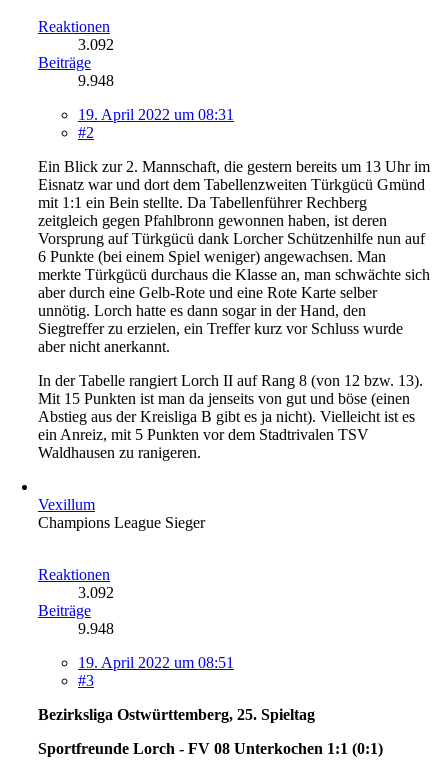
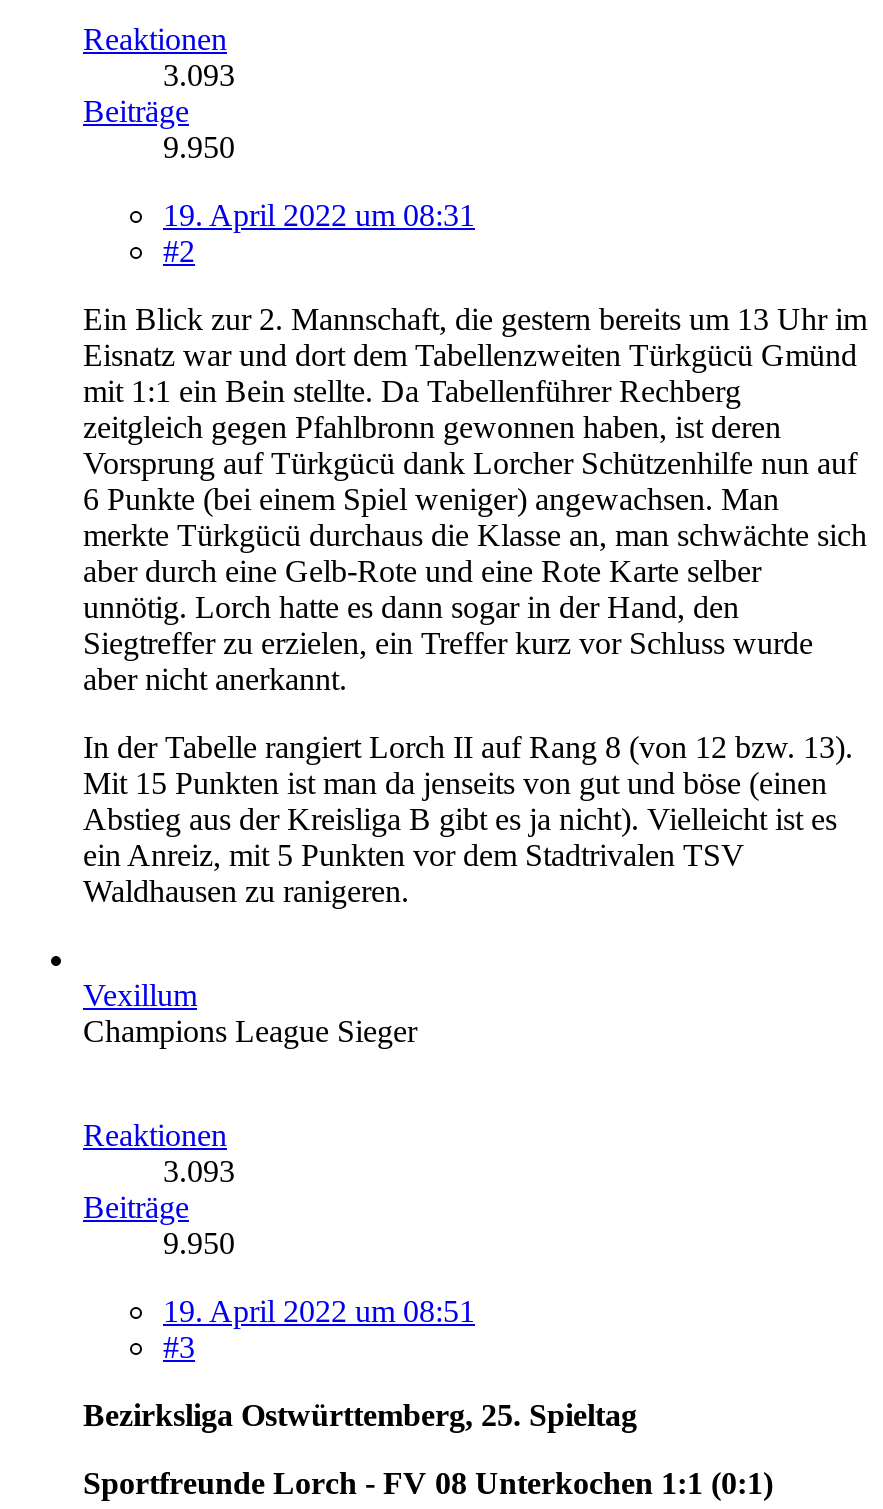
[78,36,114,53] 3.092 -> [163,58,235,92] 3.093
[78,72,114,89] 9.948 -> [163,130,235,164] 9.950
[78,584,114,601] 3.092 -> [163,1154,235,1188] 3.093
[78,620,114,637] 9.948 -> [163,1226,235,1260] 9.950

